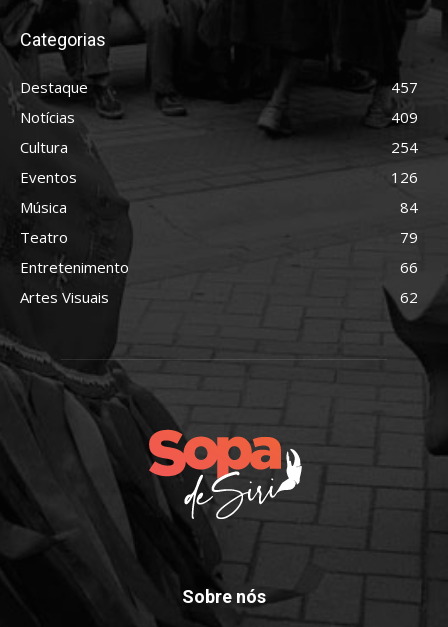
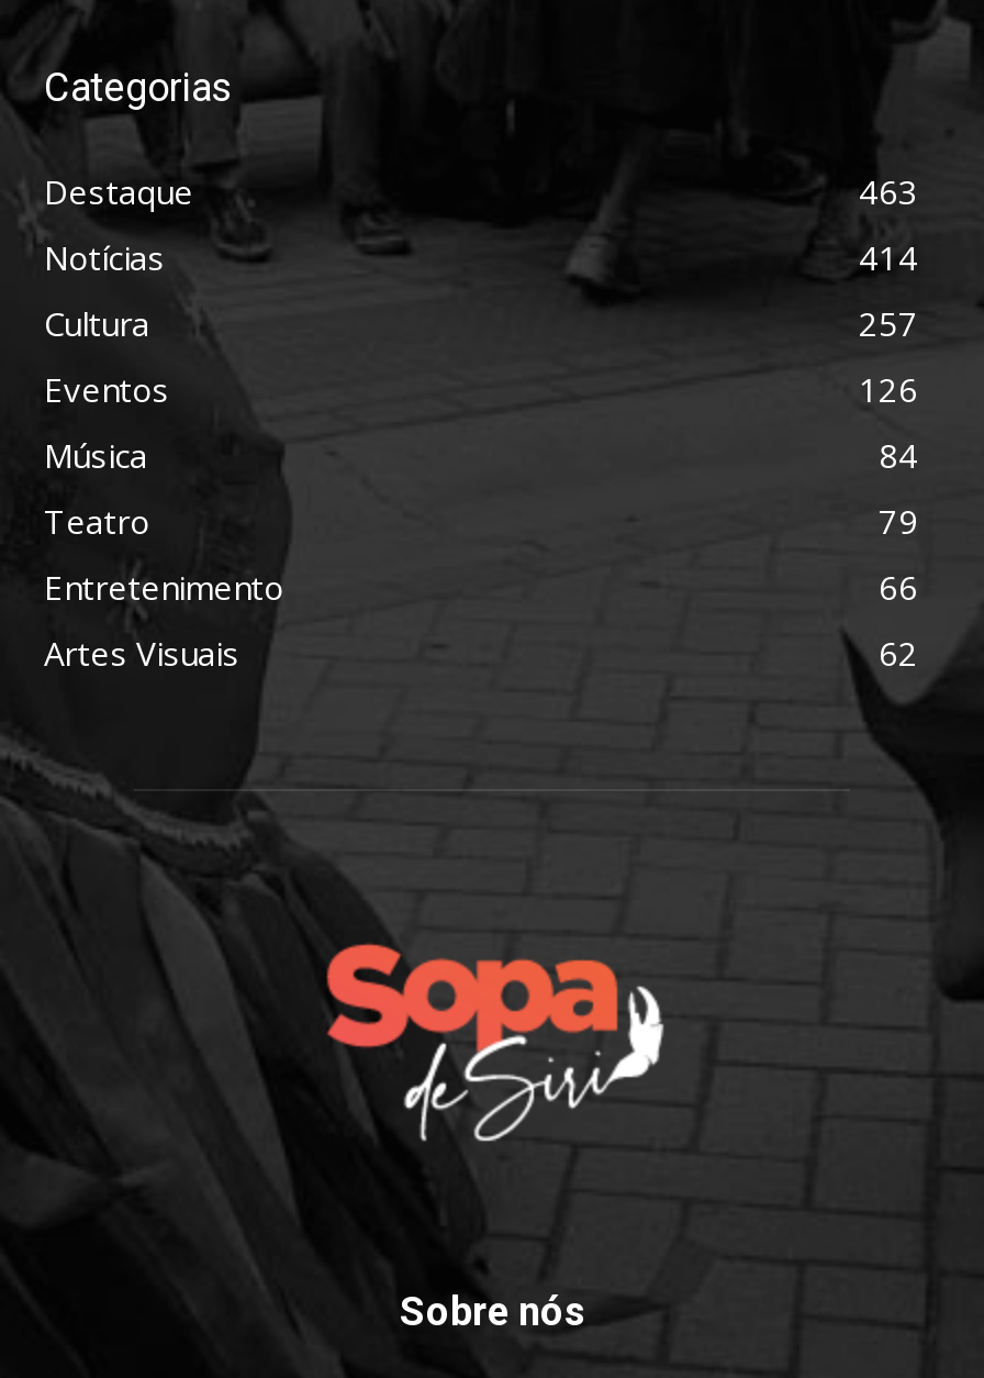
[391,77,418,97] 457 -> [859,169,918,213] 463
[391,107,418,127] 409 -> [859,235,918,279] 414
[391,137,418,157] 254 -> [859,301,918,345] 257

